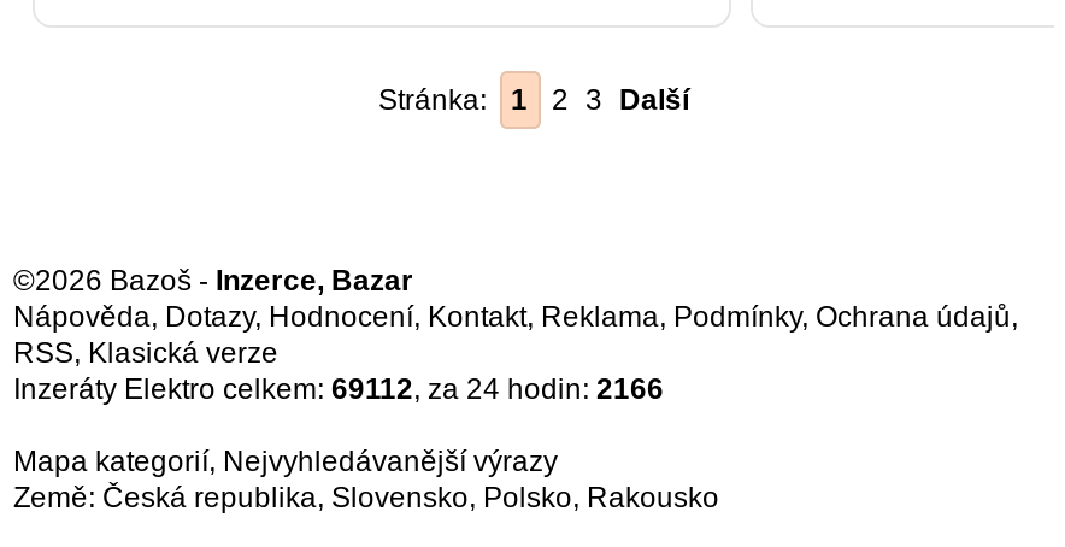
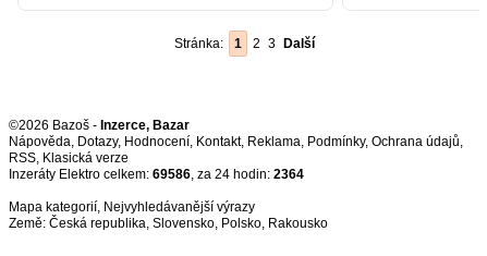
[13,372,664,406] Inzeráty Elektro celkem: 69112, za 24 hodin: 2166 -> [9,167,304,182] Inzeráty Elektro celkem: 69586, za 24 hodin: 2364

